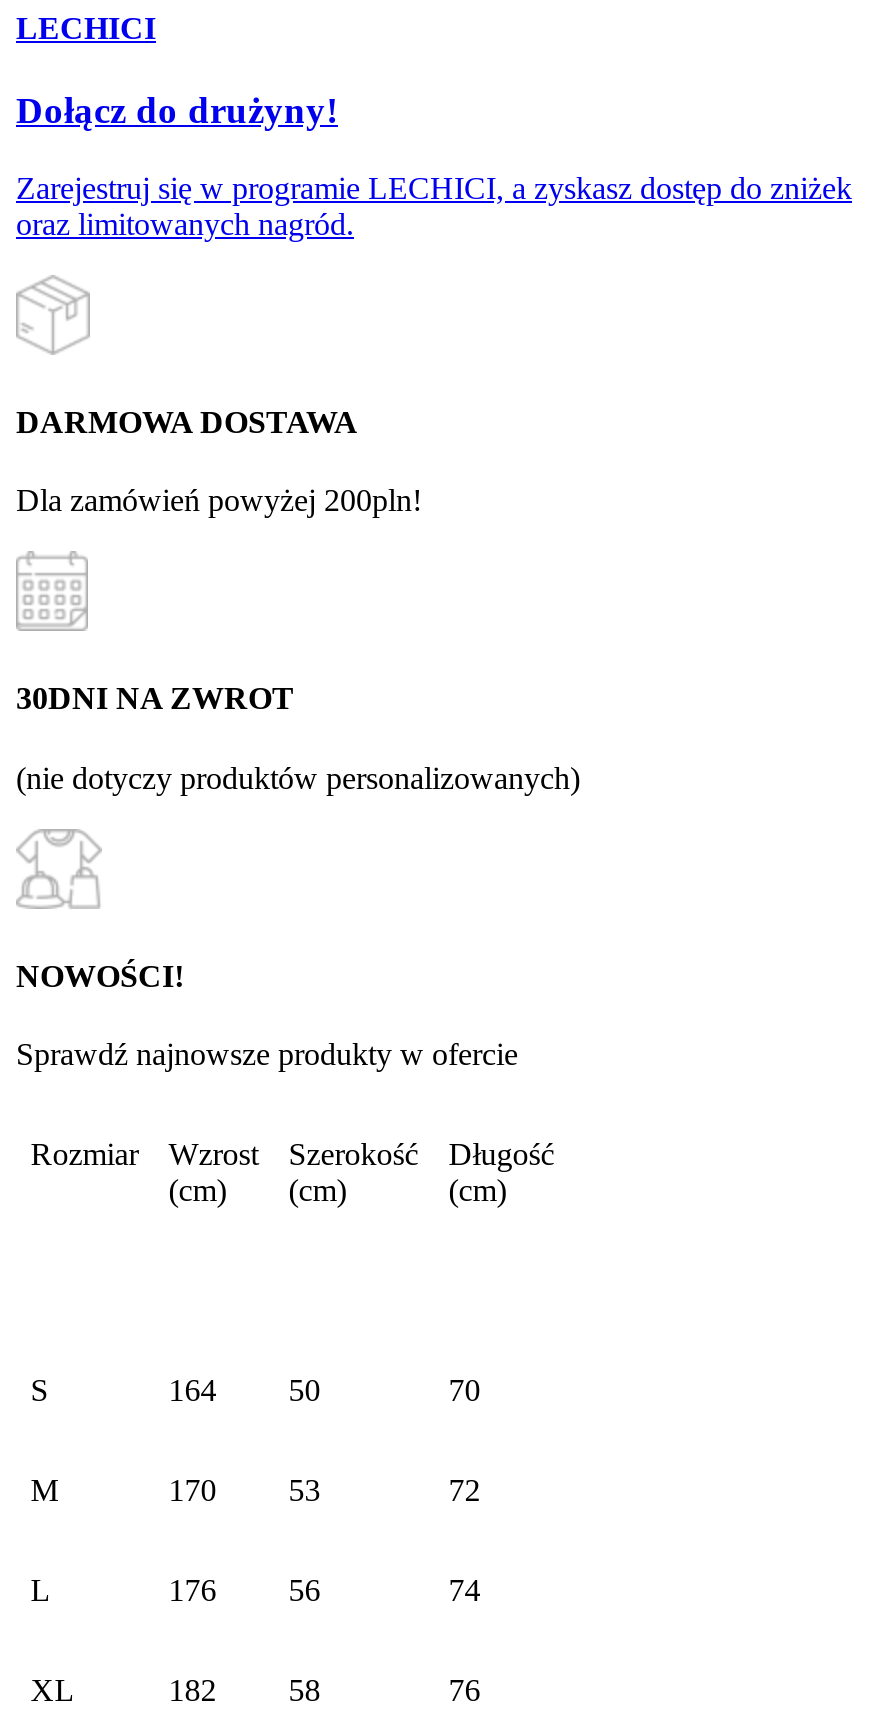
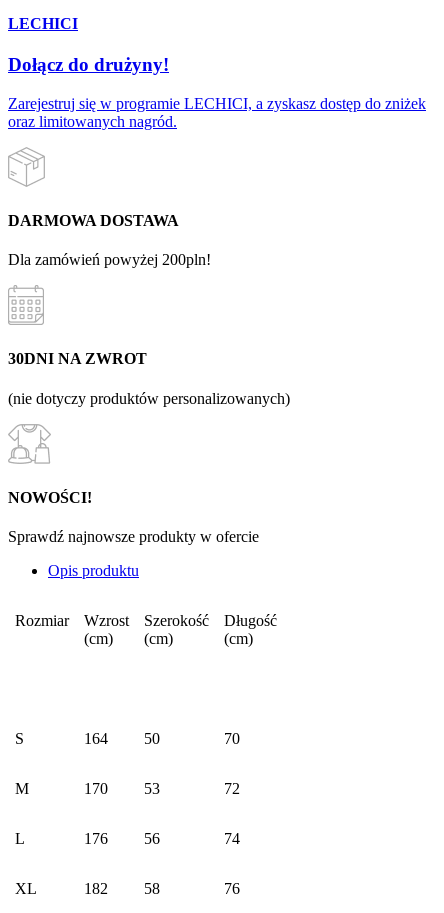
none -> [48,562,139,579] Opis produktu

